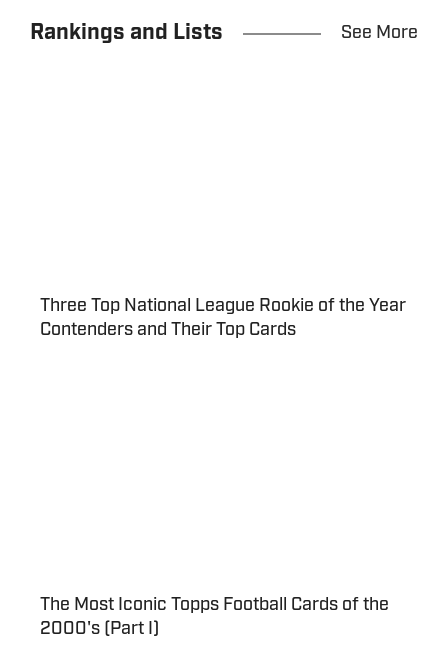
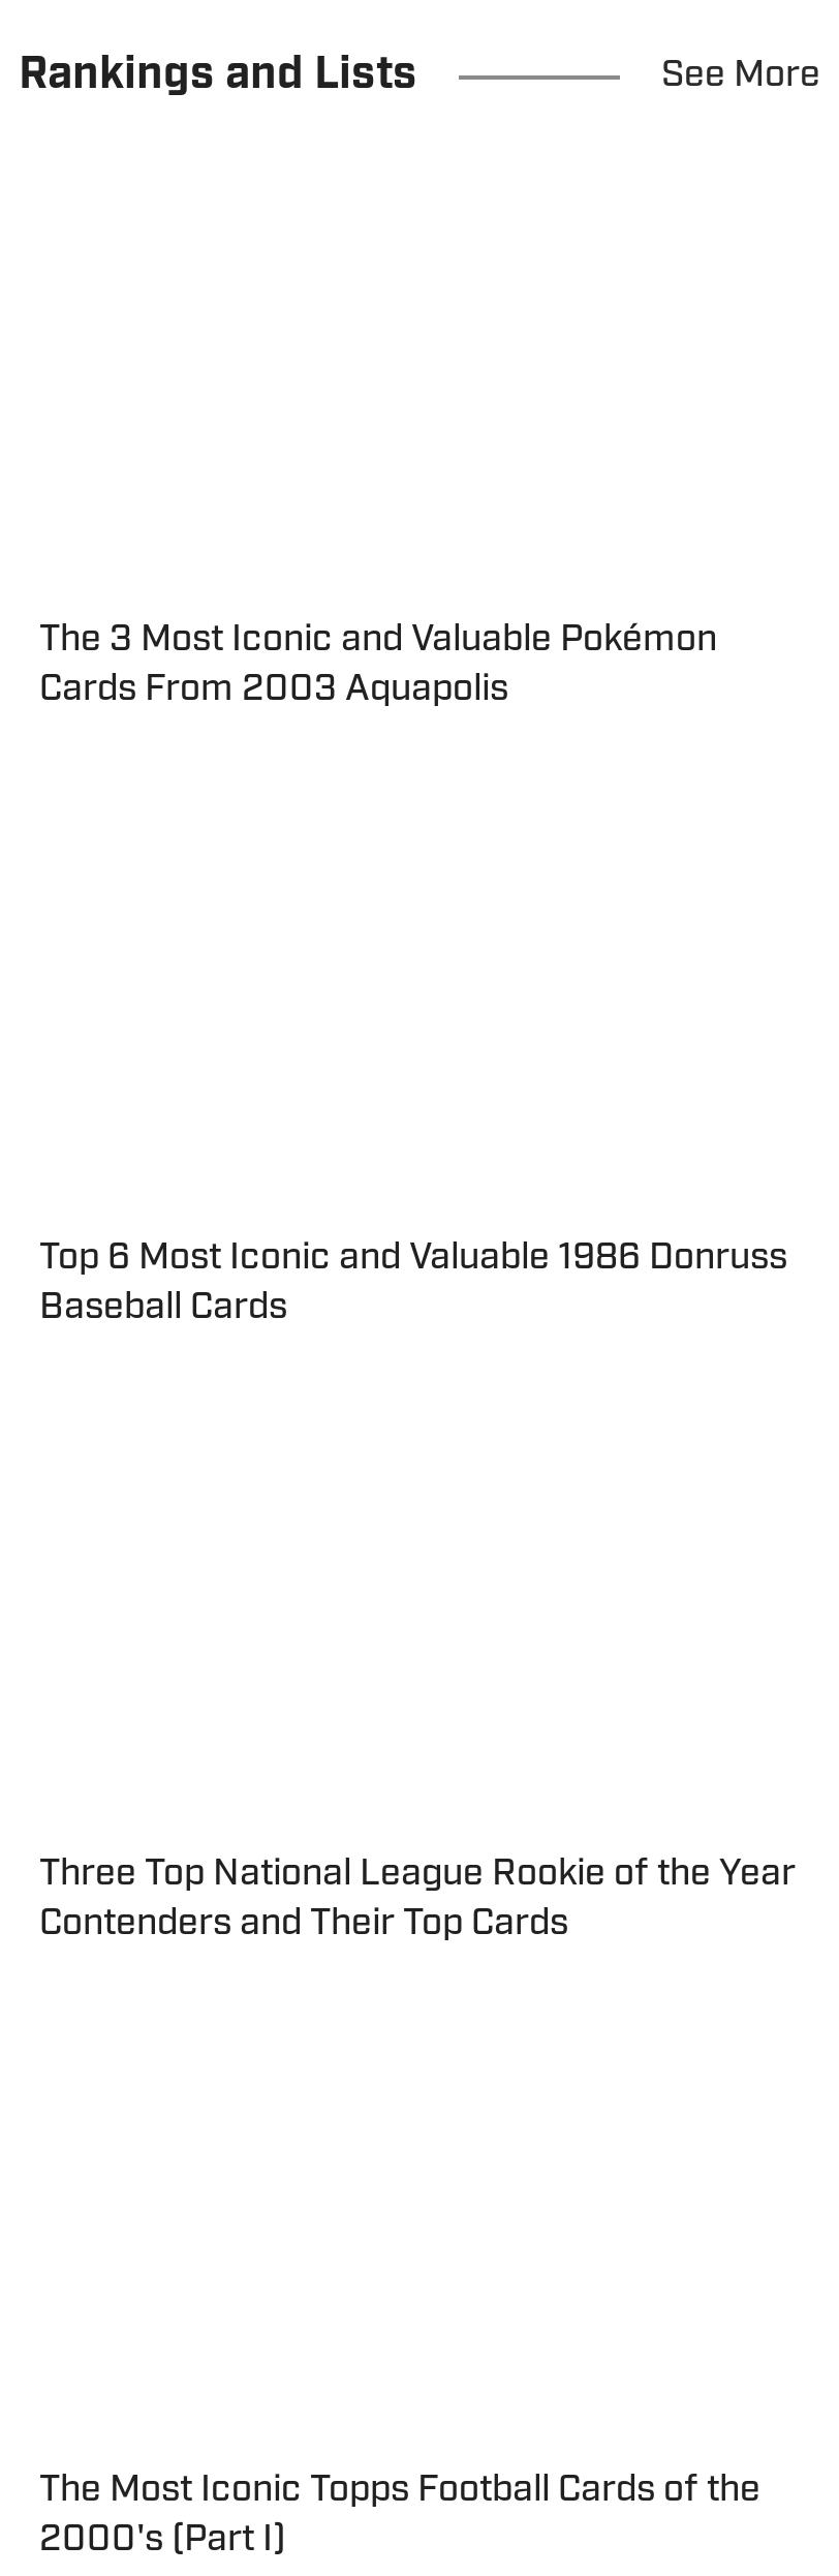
none -> [39,622,717,711] The 3 Most Iconic and Valuable Pokémon | Cards From 2003 Aquapolis
none -> [39,1239,787,1327] Top 6 Most Iconic and Valuable 1986 Donruss | Baseball Cards

